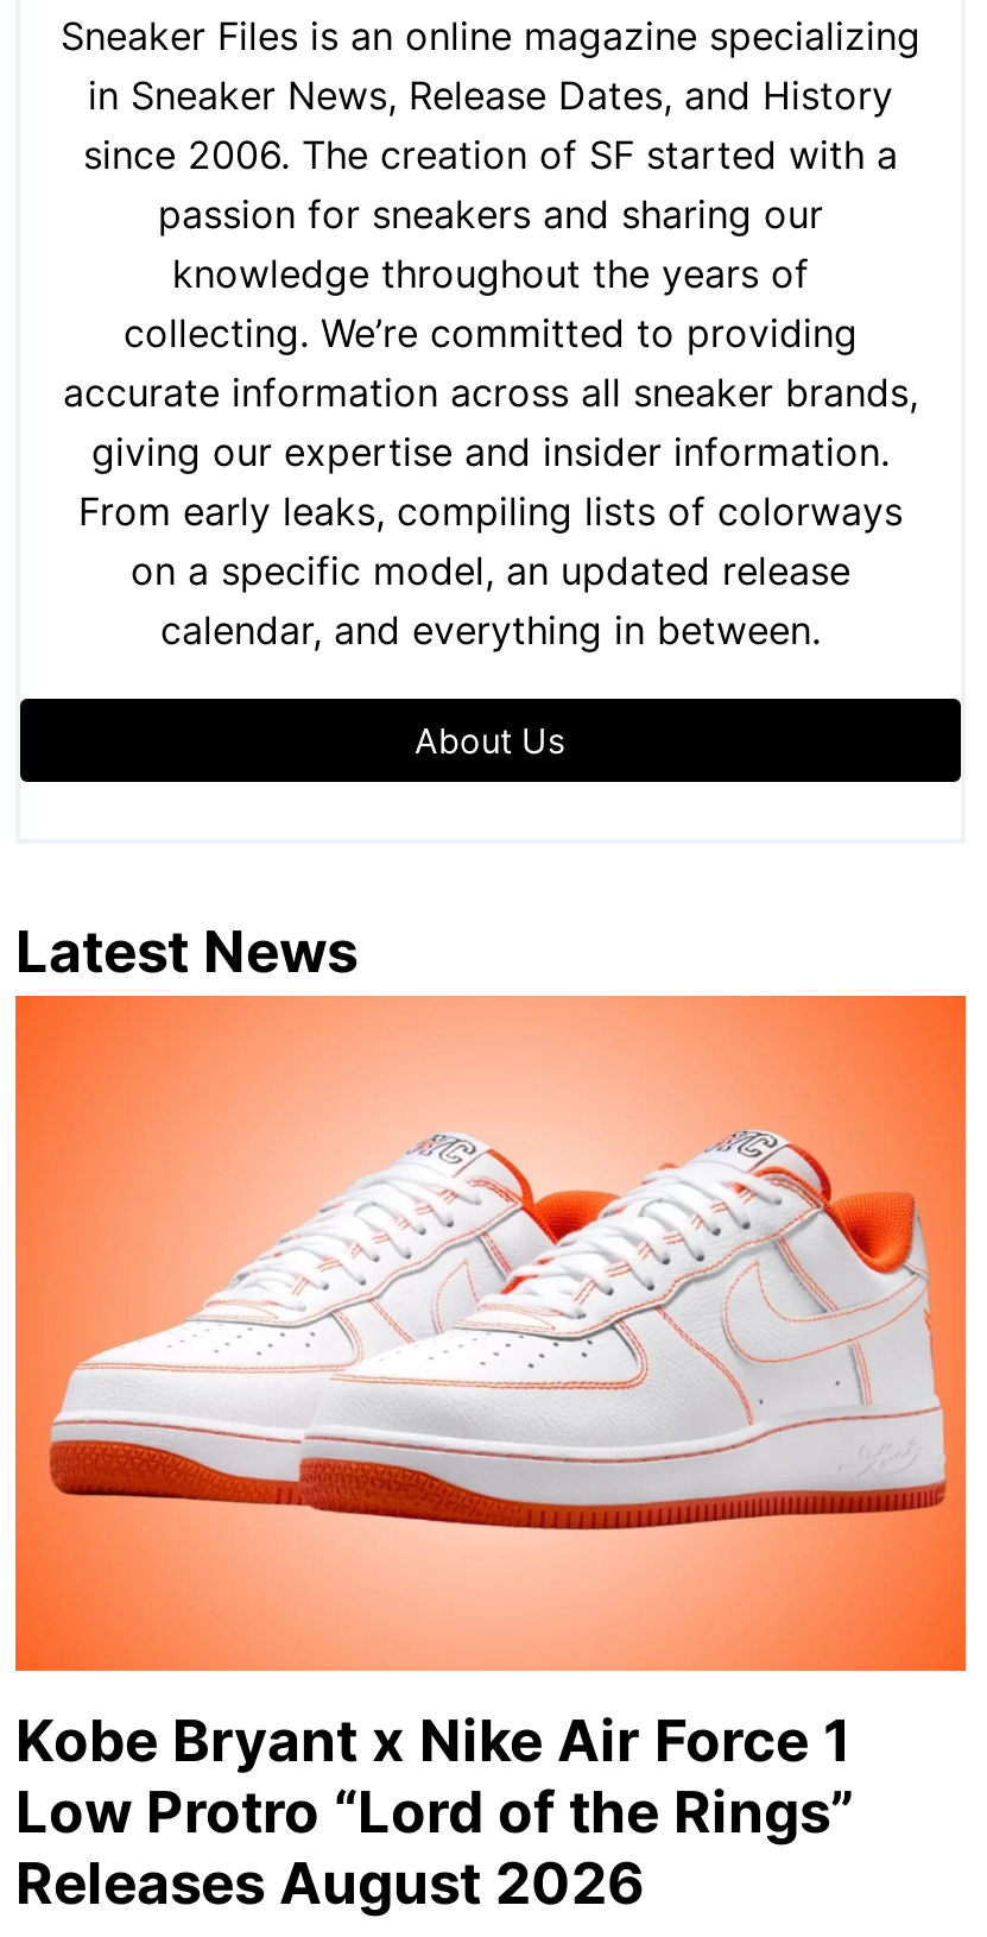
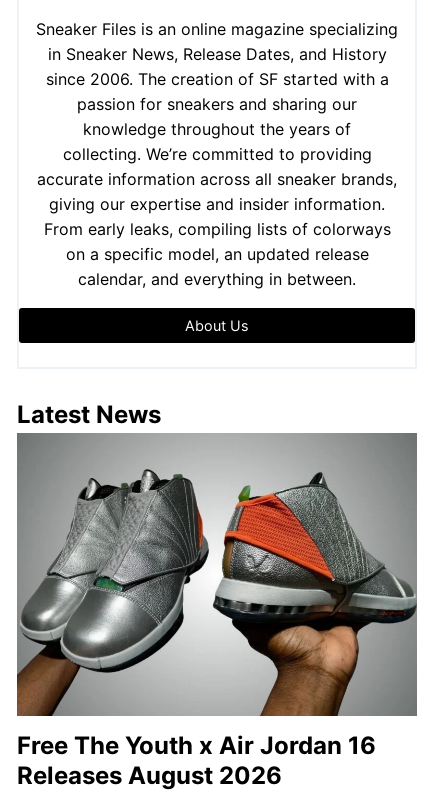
[13,992,968,1846] [image] | Kobe Bryant x Nike Air Force 1 | Low Protro “Lord of the Rings” -> [16,432,418,760] [image] | Free The Youth x Air Jordan 16

